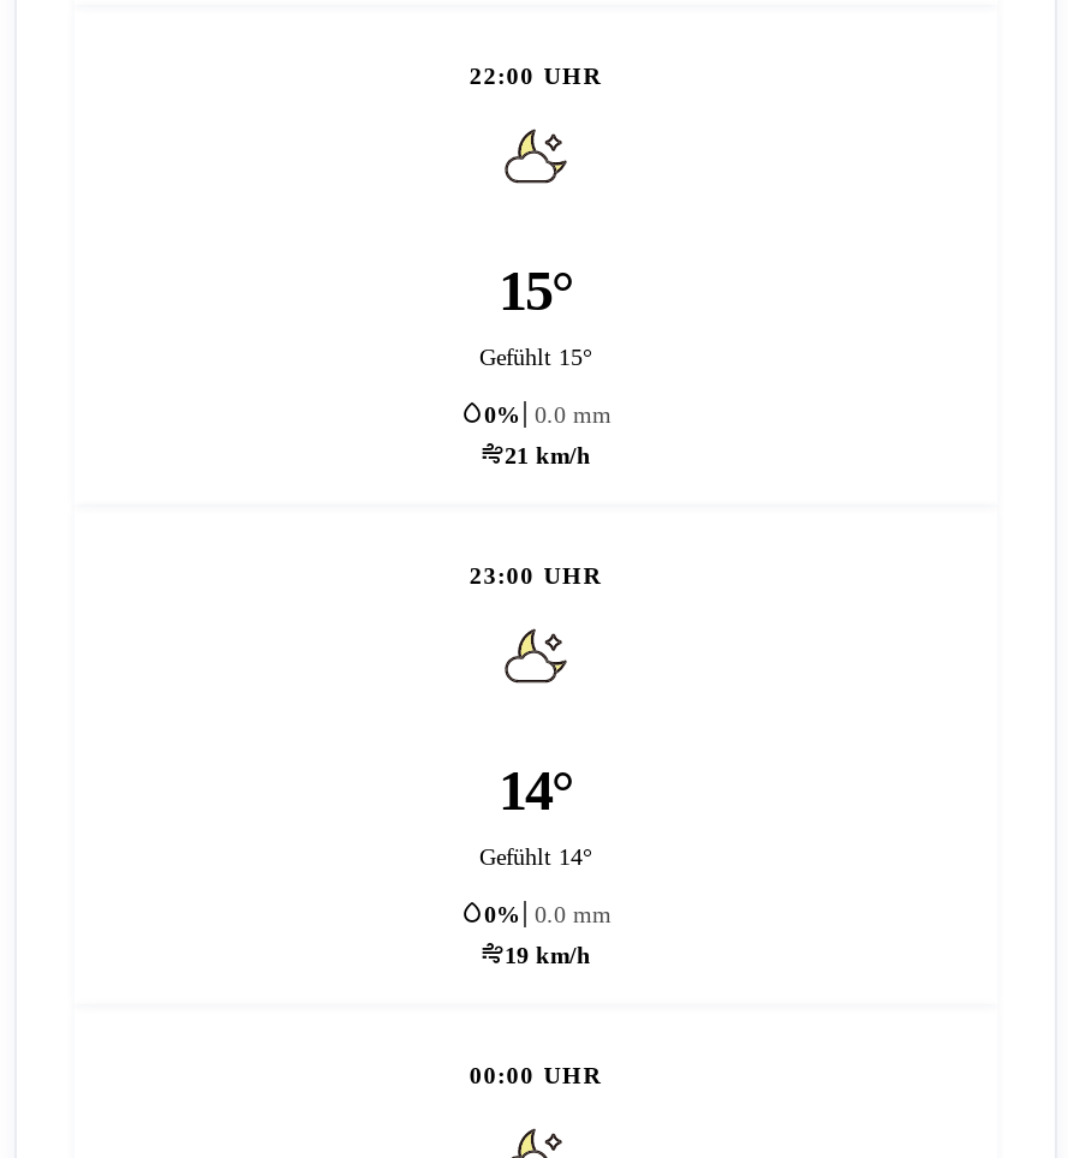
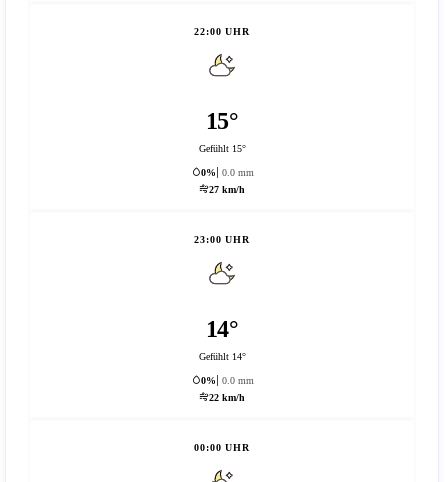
[505,441,591,468] 21 km/h -> [209,184,245,195] 27 km/h
[505,941,591,967] 19 km/h -> [209,392,245,403] 22 km/h

